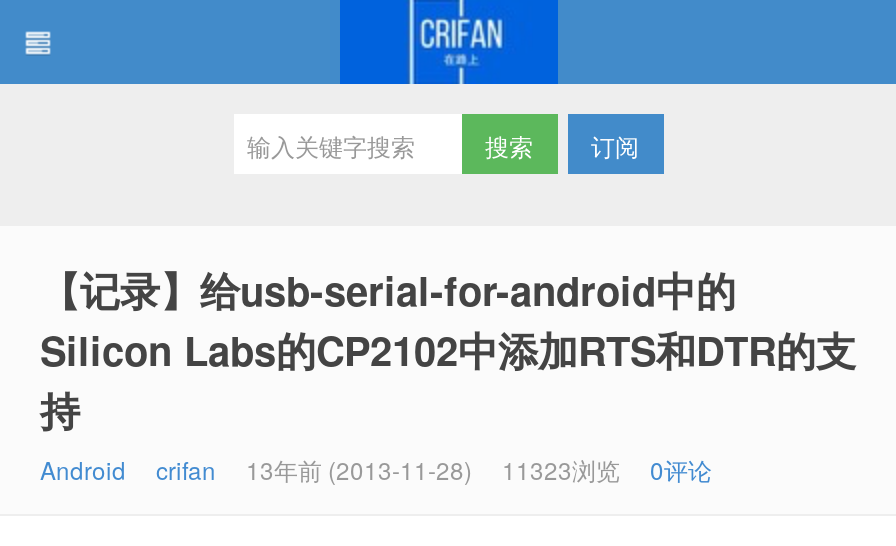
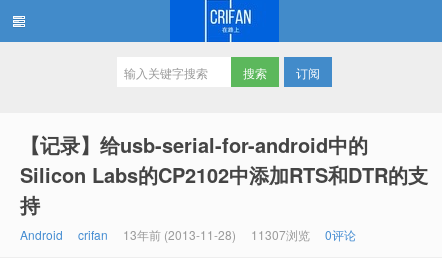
[40,452,712,486] Android crifan 13年前 (2013-11-28) 11323浏览 0评论 -> [20,226,356,243] Android crifan 13年前 (2013-11-28) 11307浏览 0评论

